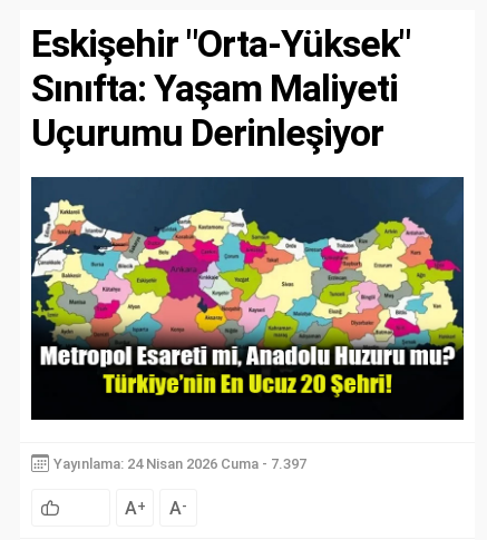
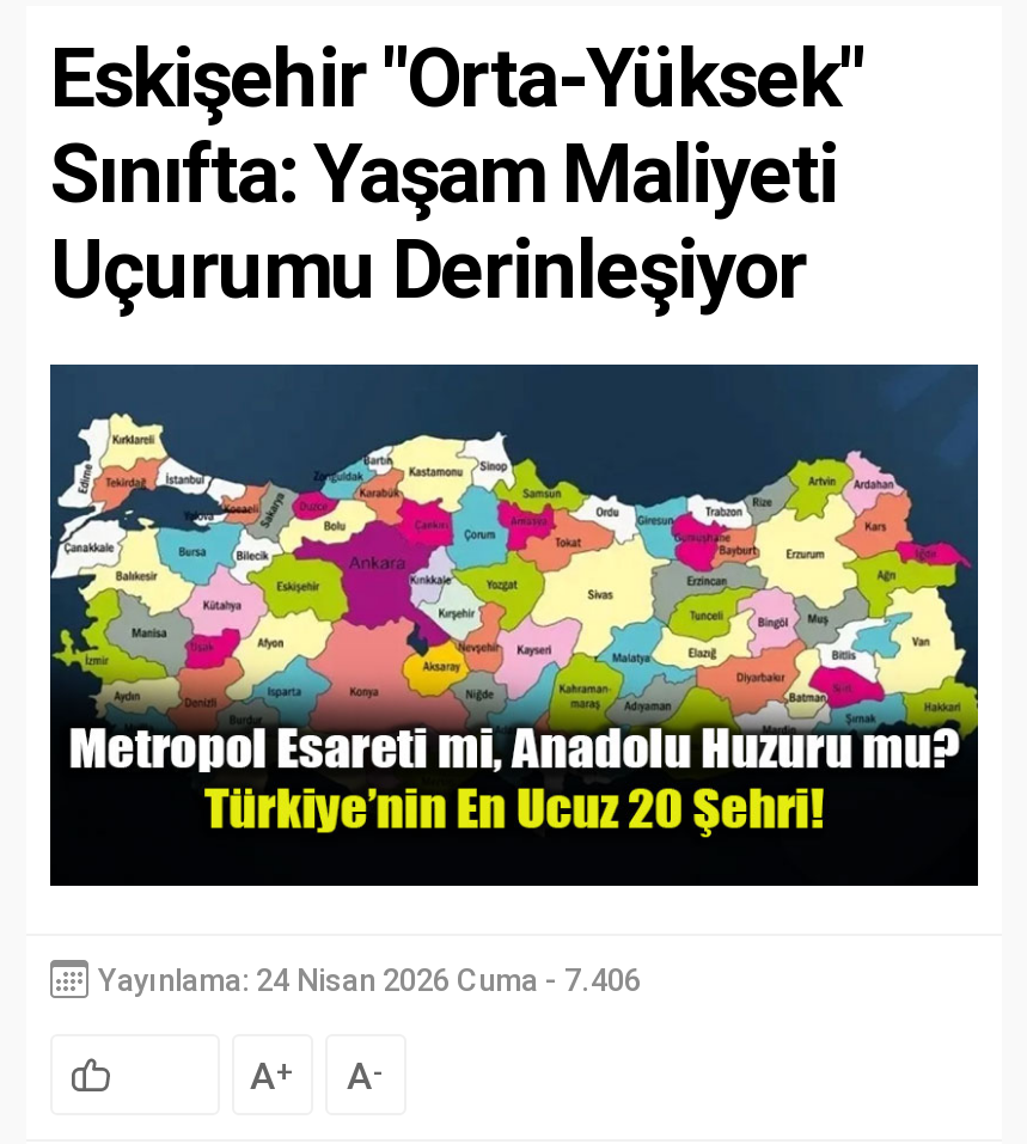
[53,455,306,472] Yayınlama: 24 Nisan 2026 Cuma - 7.397 -> [98,962,641,998] Yayınlama: 24 Nisan 2026 Cuma - 7.406

